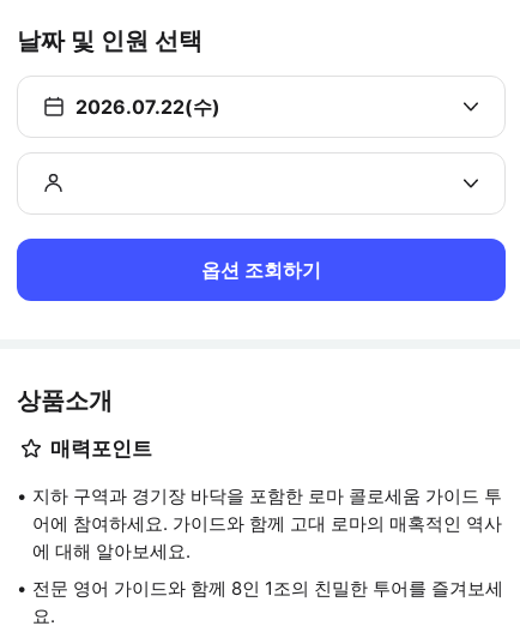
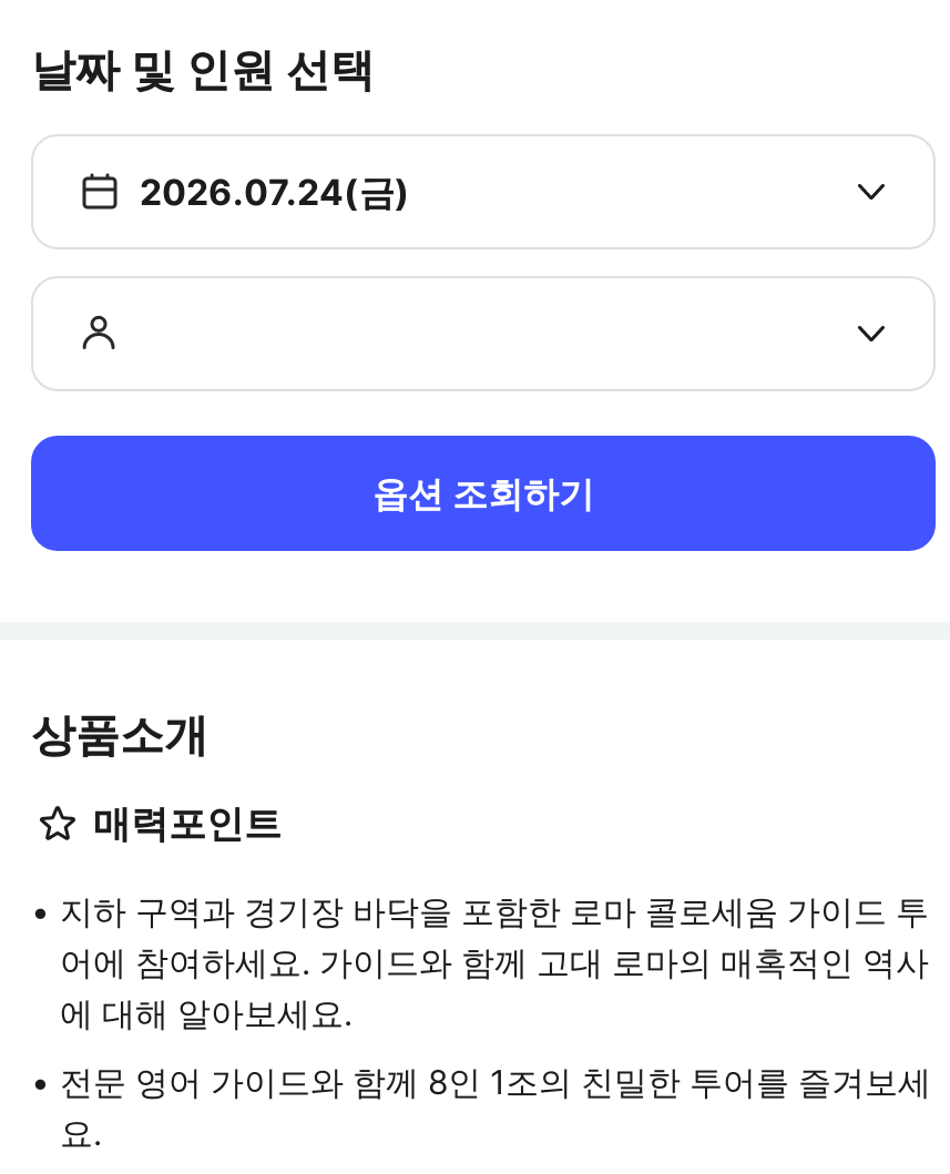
[75,95,220,119] 2026.07.22(수) -> [140,170,410,214] 2026.07.24(금)

